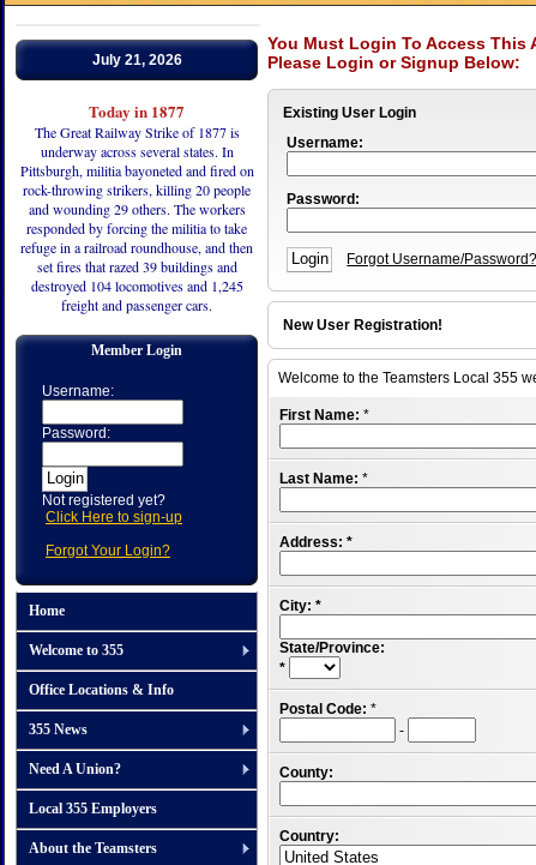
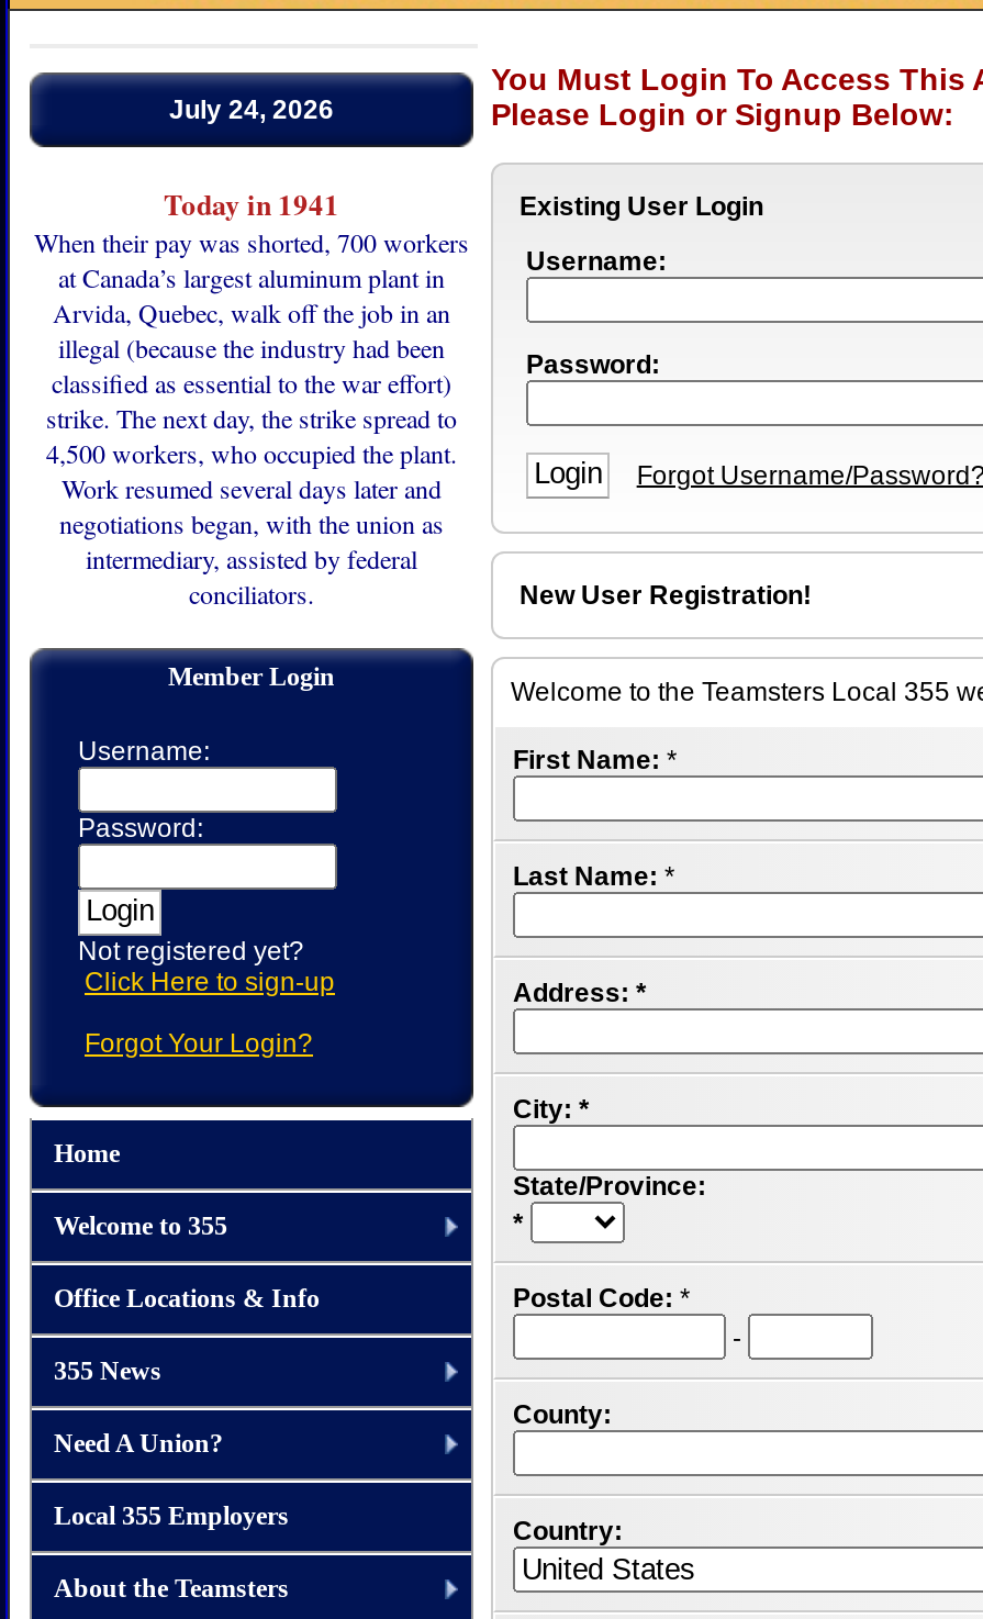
[92,52,182,68] July 21, 2026 -> [169,94,334,125] July 24, 2026
[20,100,254,314] Today in 1877 | The Great Railway Strike of 1877 is | underway across several states. In | Pittsburgh, militia bayoneted and fired on | rock-throwing strikers, killing 20 people | and wounding 29 others. The workers | responded by forcing the militia to take | refuge in a railroad roundhouse, and then | set fires that razed 39 buildings and | destroyed 104 locomotives and 1,245 | freight and passenger cars. -> [34,182,469,611] Today in 1941 | When their pay was shorted, 700 workers | at Canada’s largest aluminum plant in | Arvida, Quebec, walk off the job in an | illegal (because the industry had been | classified as essential to the war effort) | strike. The next day, the strike spread to | 4,500 workers, who occupied the plant. | Work resumed several days later and | negotiations began, with the union as | intermediary, assisted by federal | conciliators.

